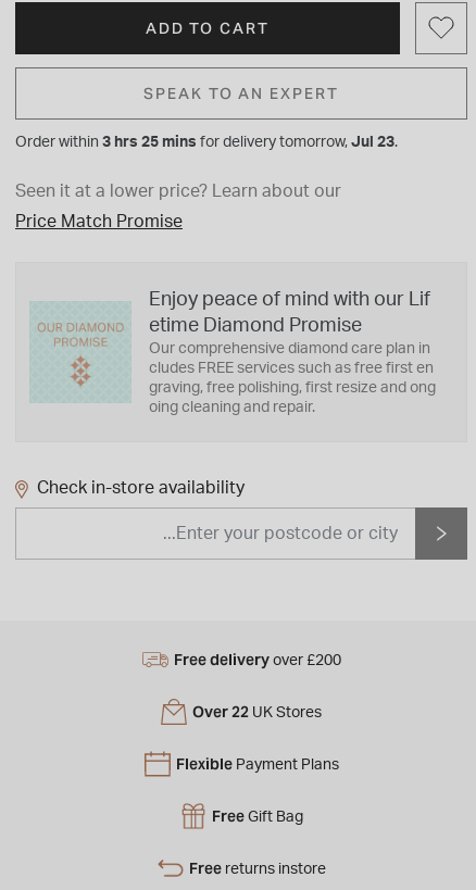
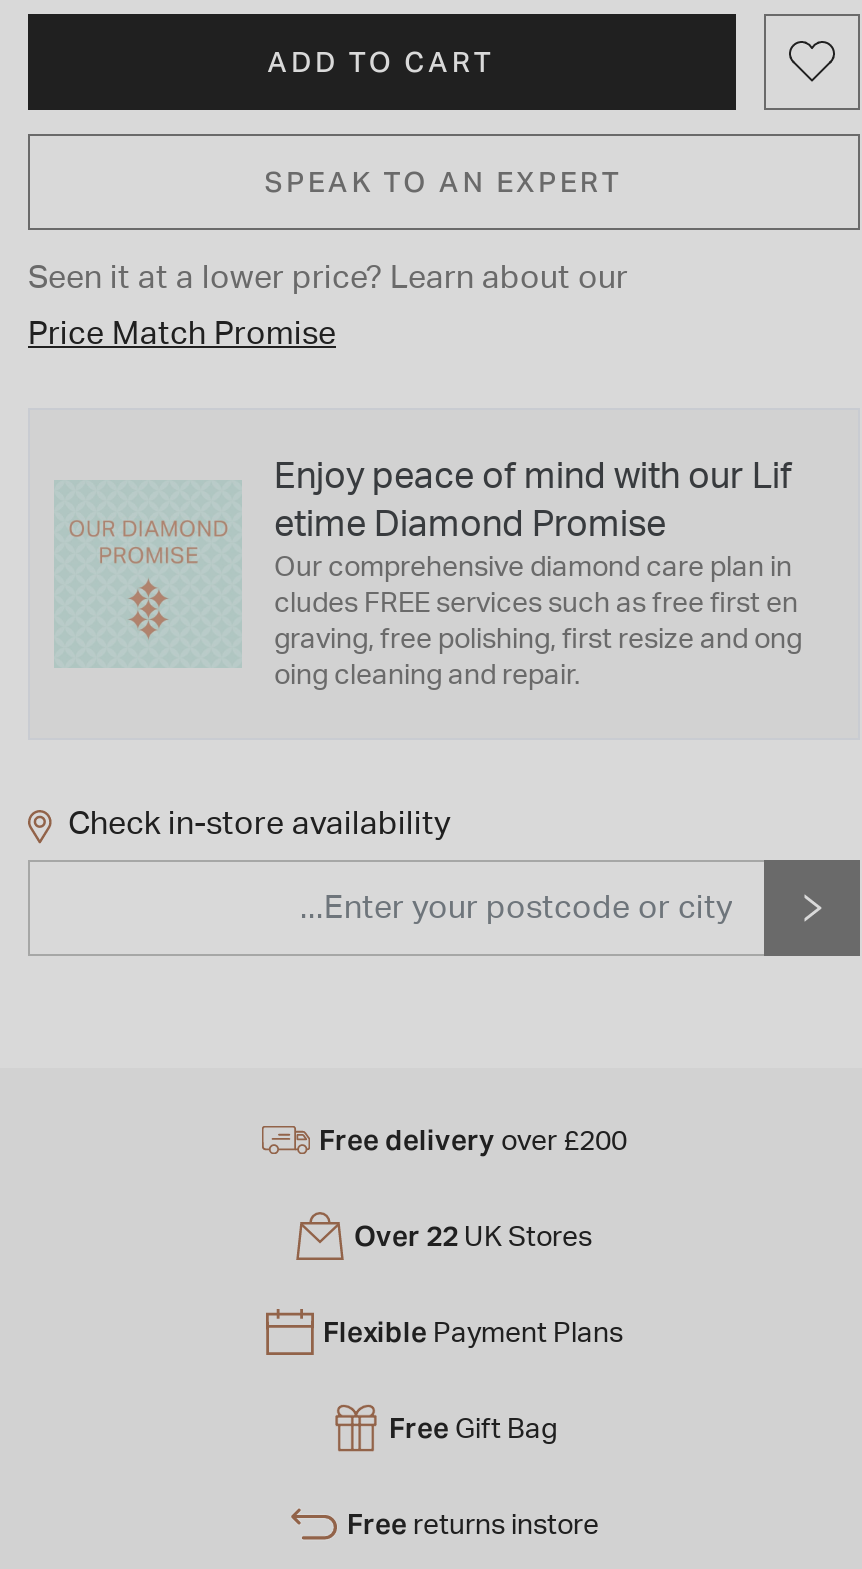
[15,135,398,150] Order within 3 hrs 25 mins for delivery tomorrow, Jul 23. -> none

